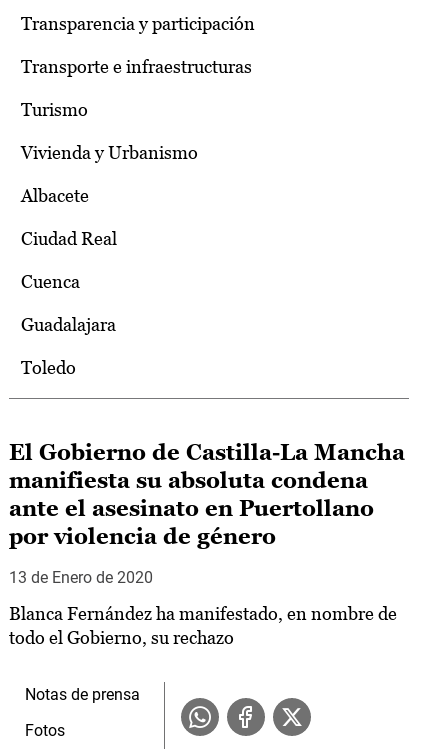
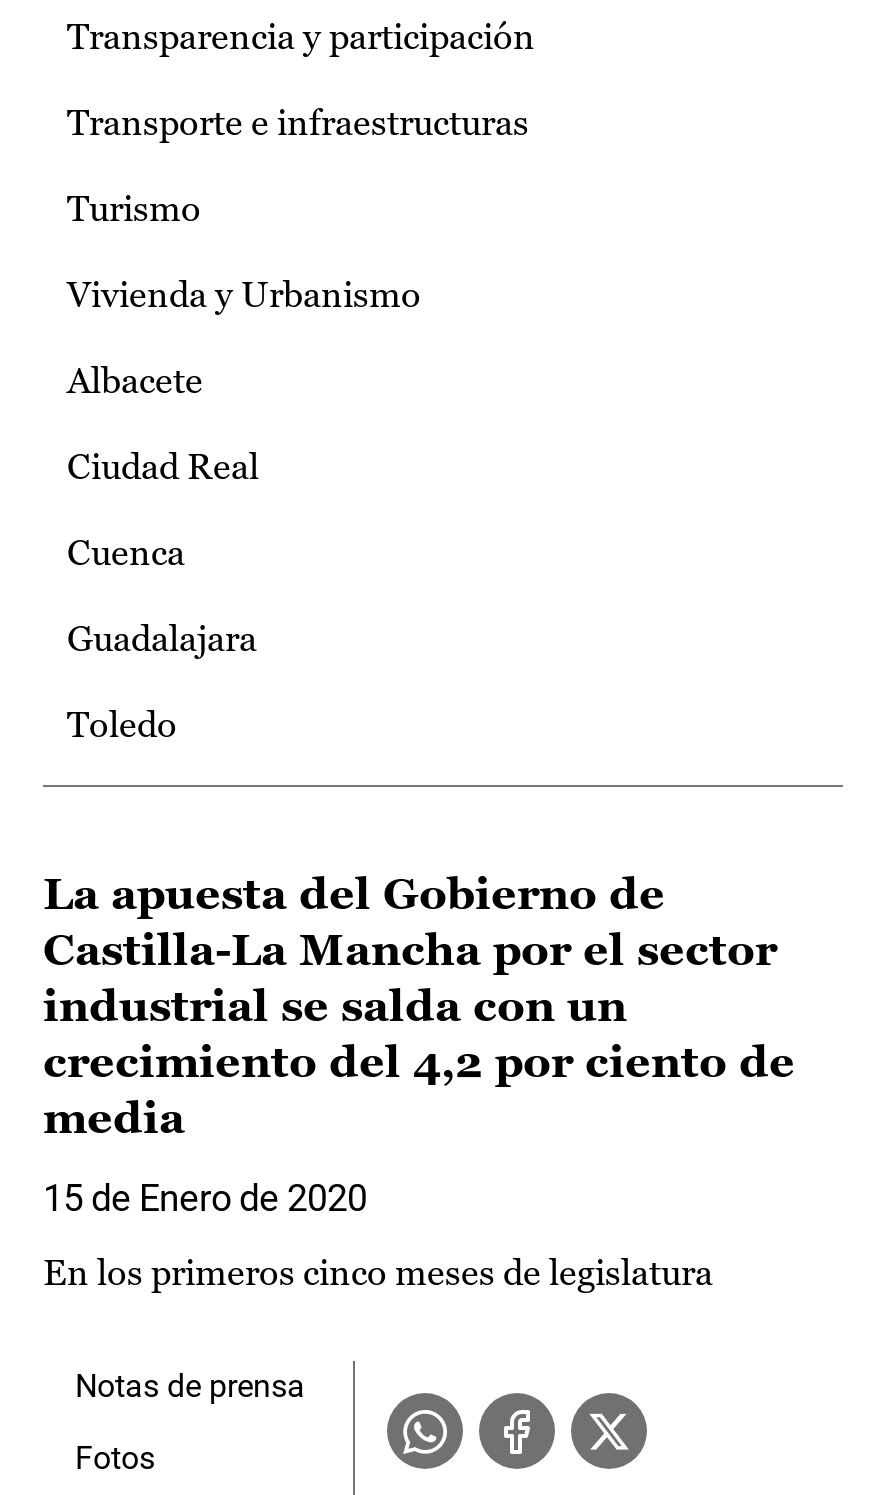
[9,440,405,549] El Gobierno de Castilla-La Mancha | manifiesta su absoluta condena | ante el asesinato en Puertollano | por violencia de género -> [43,869,795,1143] La apuesta del Gobierno de | Castilla-La Mancha por el sector | industrial se salda con un | crecimiento del 4,2 por ciento de | media
[9,568,153,587] 13 de Enero de 2020 -> [43,1177,367,1219] 15 de Enero de 2020
[9,603,397,648] Blanca Fernández ha manifestado, en nombre de | todo el Gobierno, su rechazo -> [43,1251,713,1293] En los primeros cinco meses de legislatura

